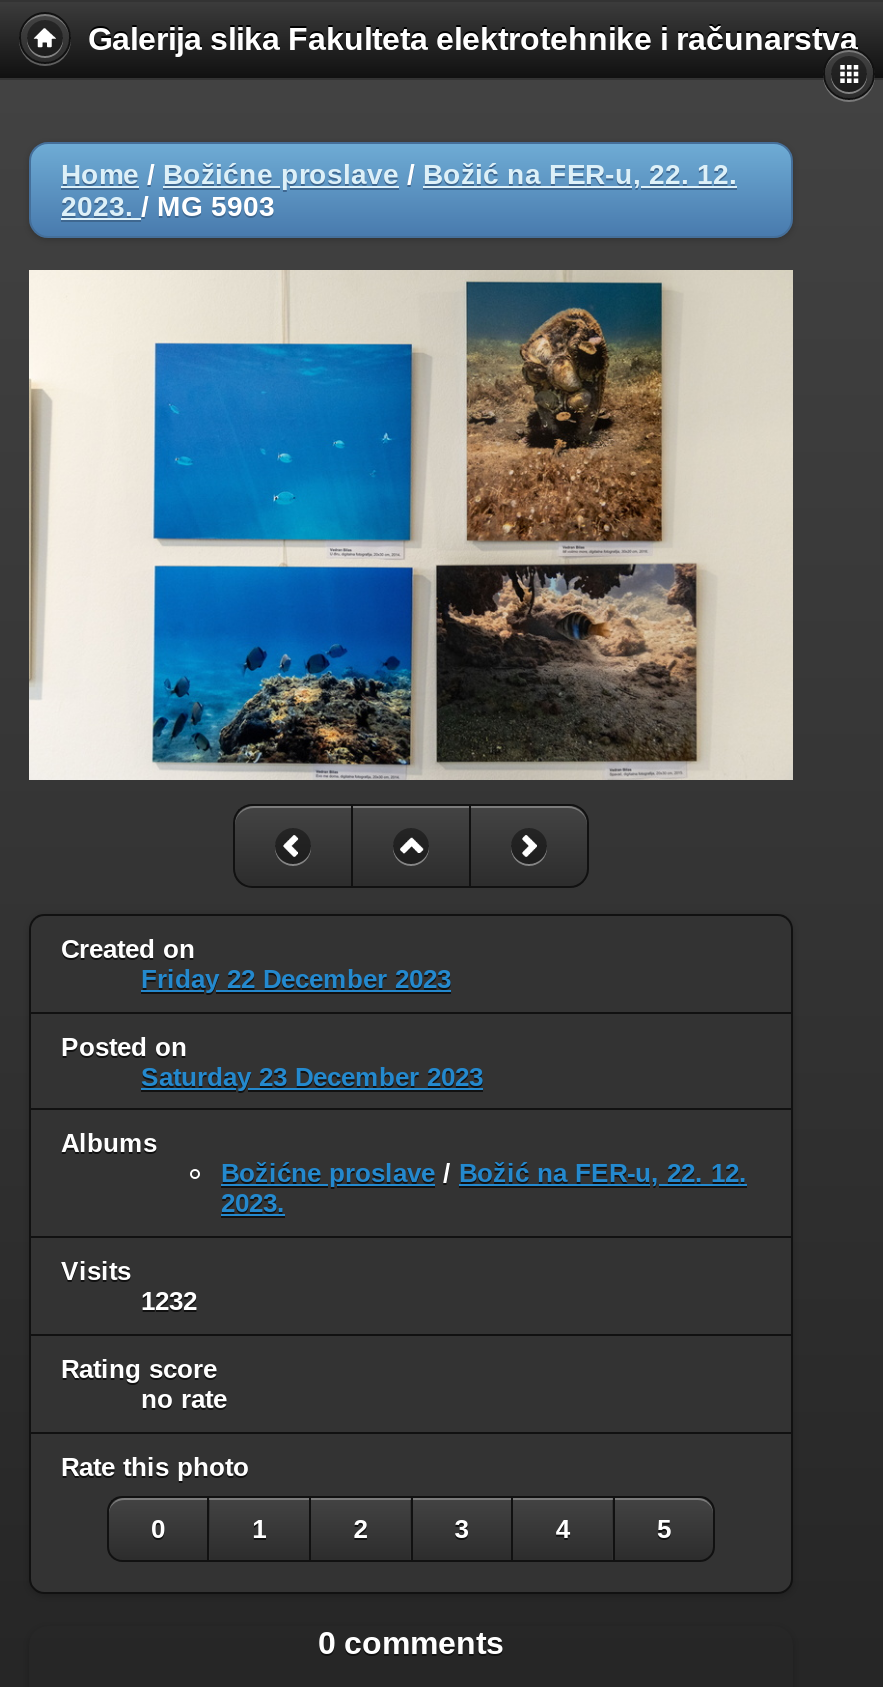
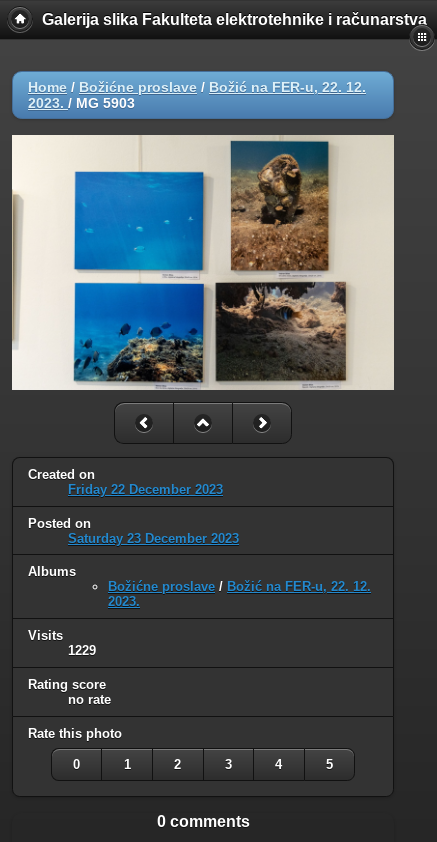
[141,1287,197,1317] 1232 -> [68,643,96,658] 1229

